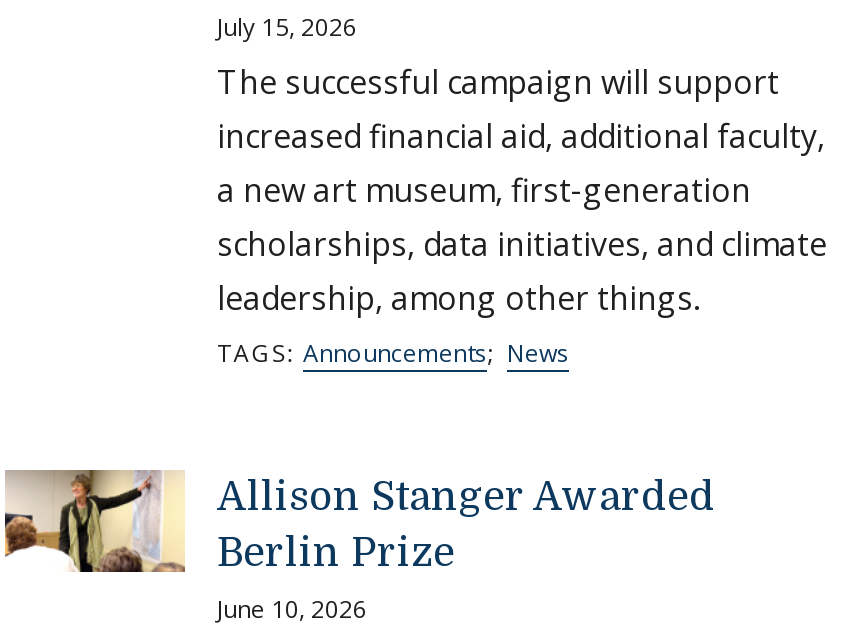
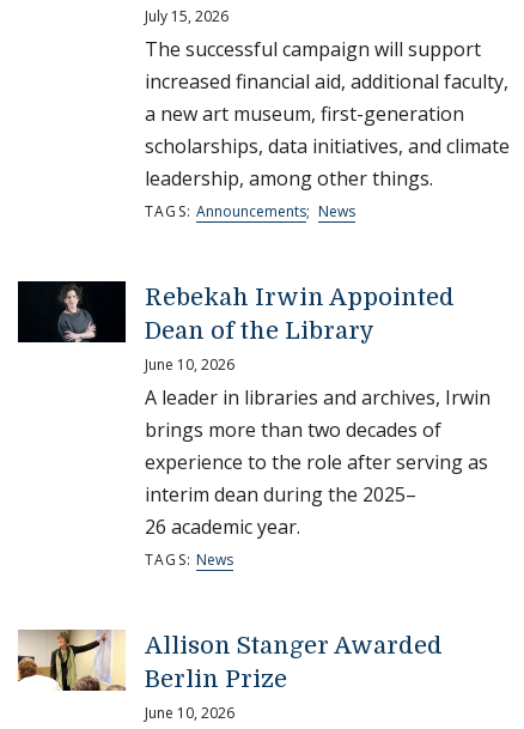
none -> [17,280,491,570] [image] | Rebekah Irwin Appointed | Dean of the Library | June 10, 2026 | A leader in libraries and archives, Irwin | brings more than two decades of | experience to the role after serving as | interim dean during the 2025– | 26 academic year. | TAGS: News

